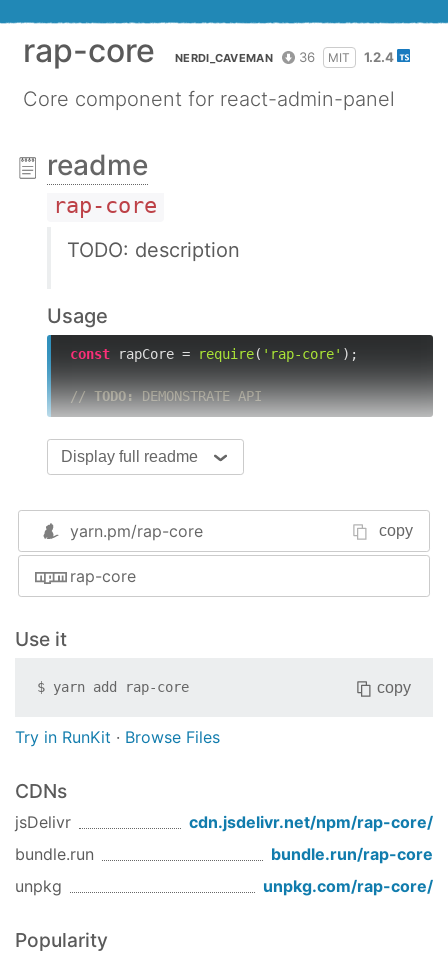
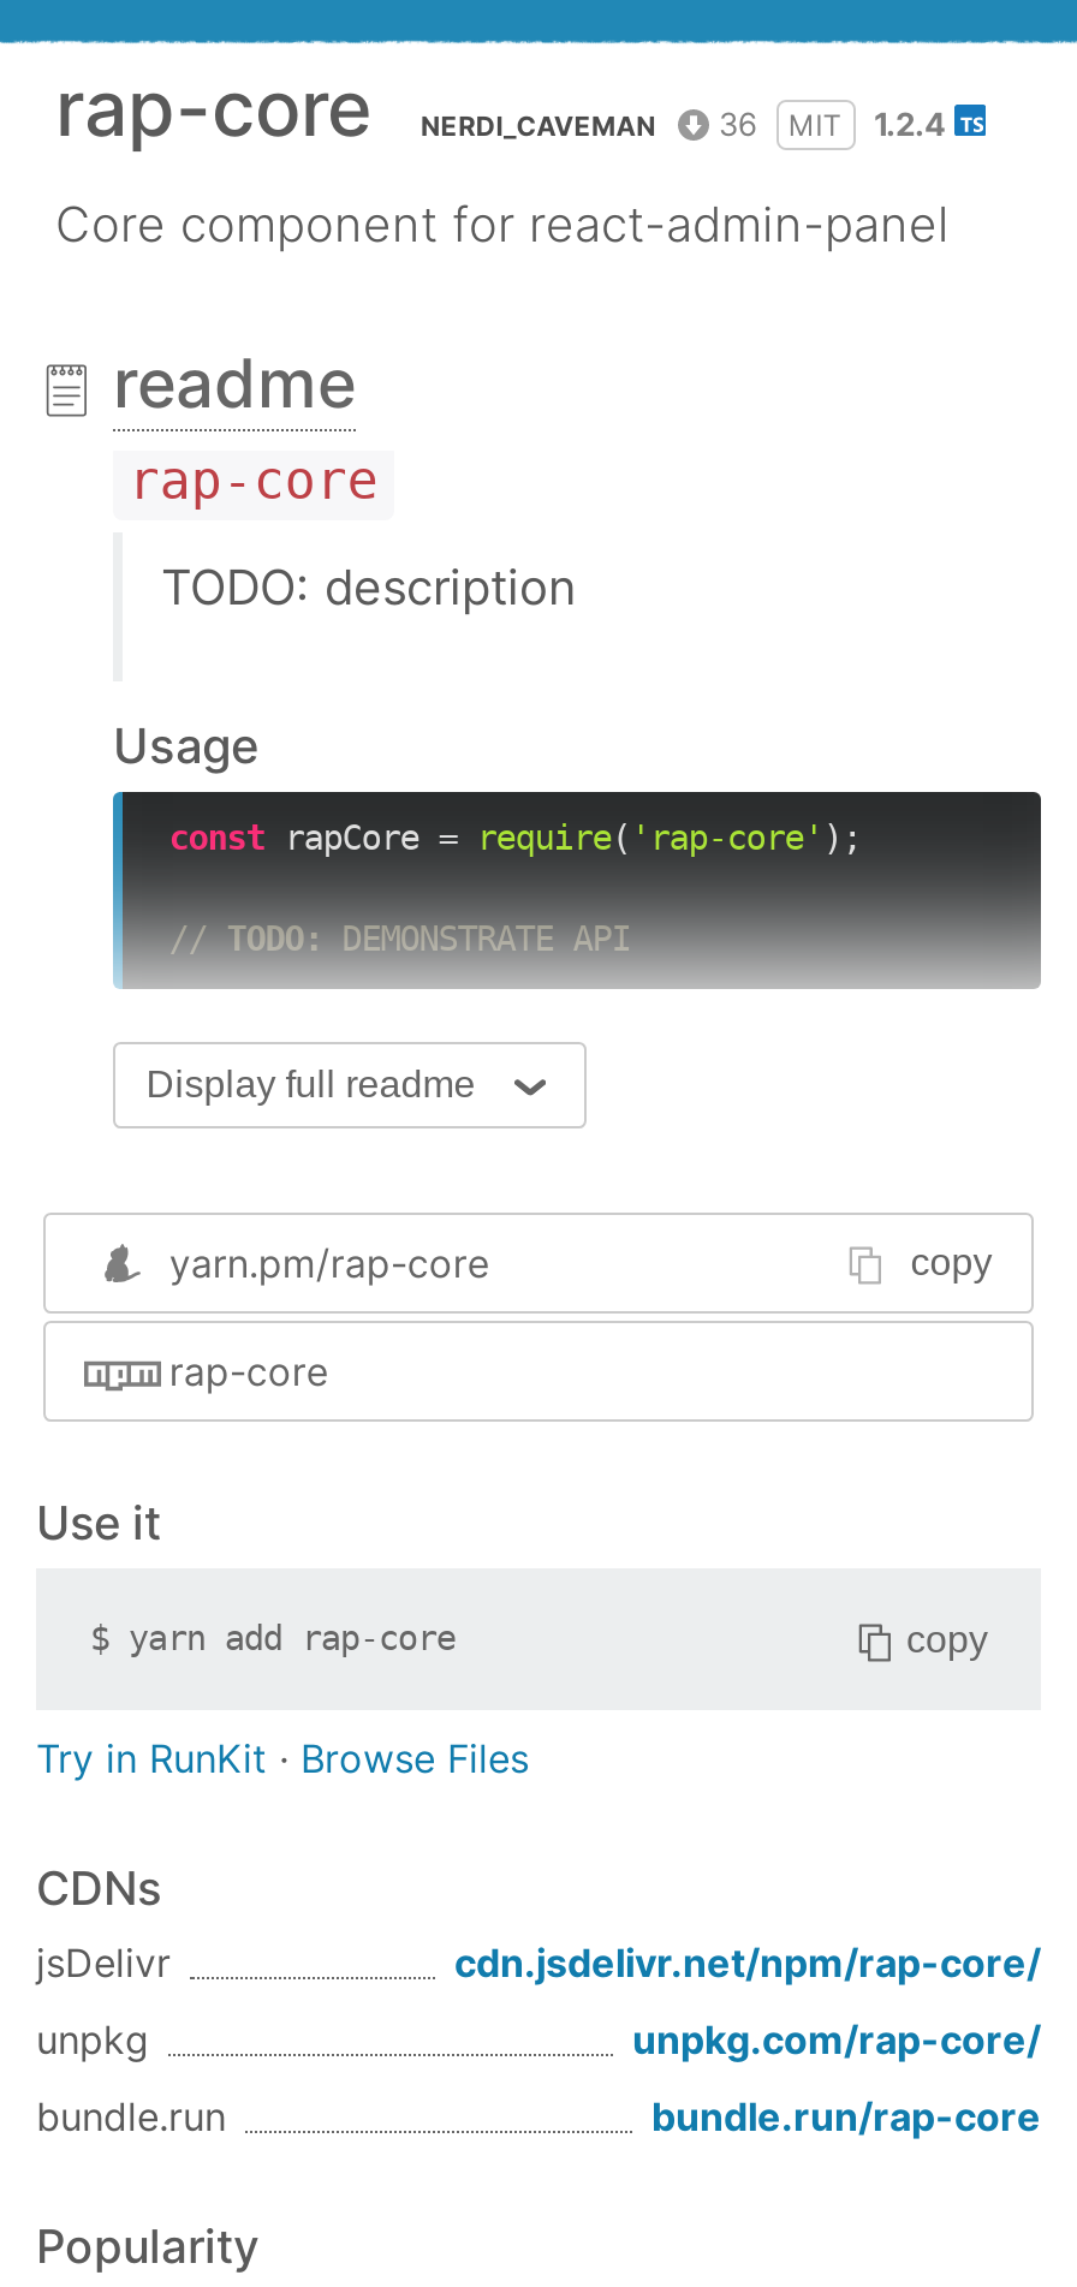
moved [15,844,433,864] -> [36,2094,1041,2142]: bundle.run | bundle.run/rap-core
moved [15,876,433,896] -> [36,2017,1041,2065]: unpkg | unpkg.com/rap-core/

